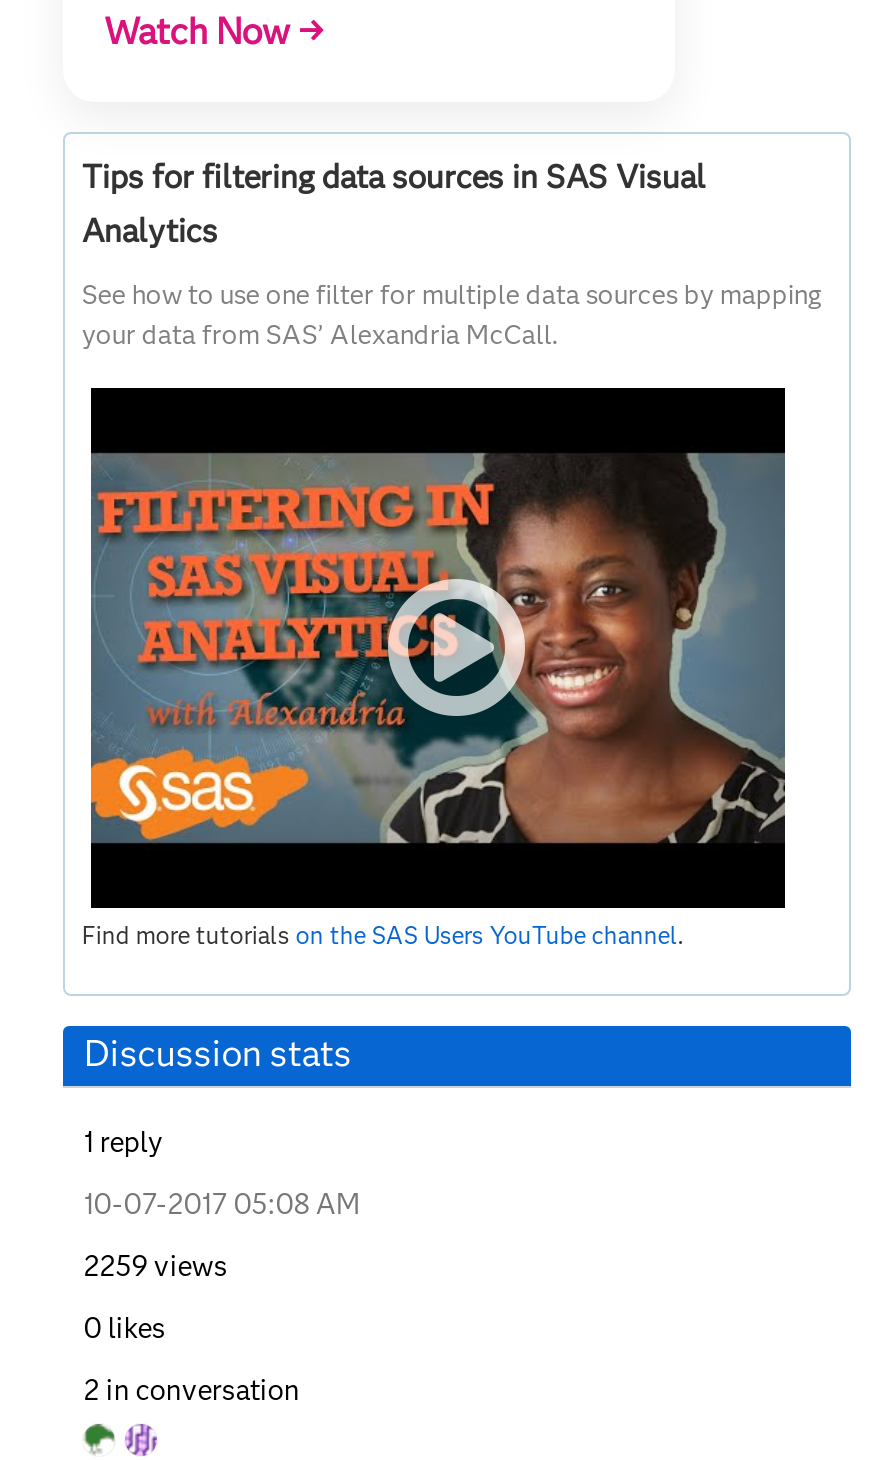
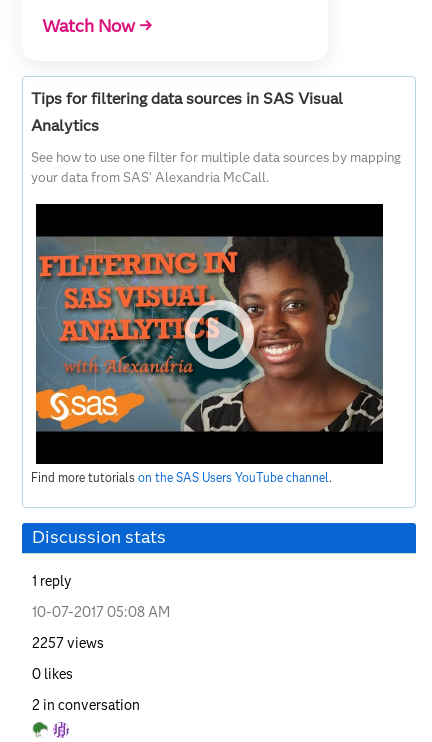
[84,1247,228,1283] 2259 views -> [32,634,104,652] 2257 views

